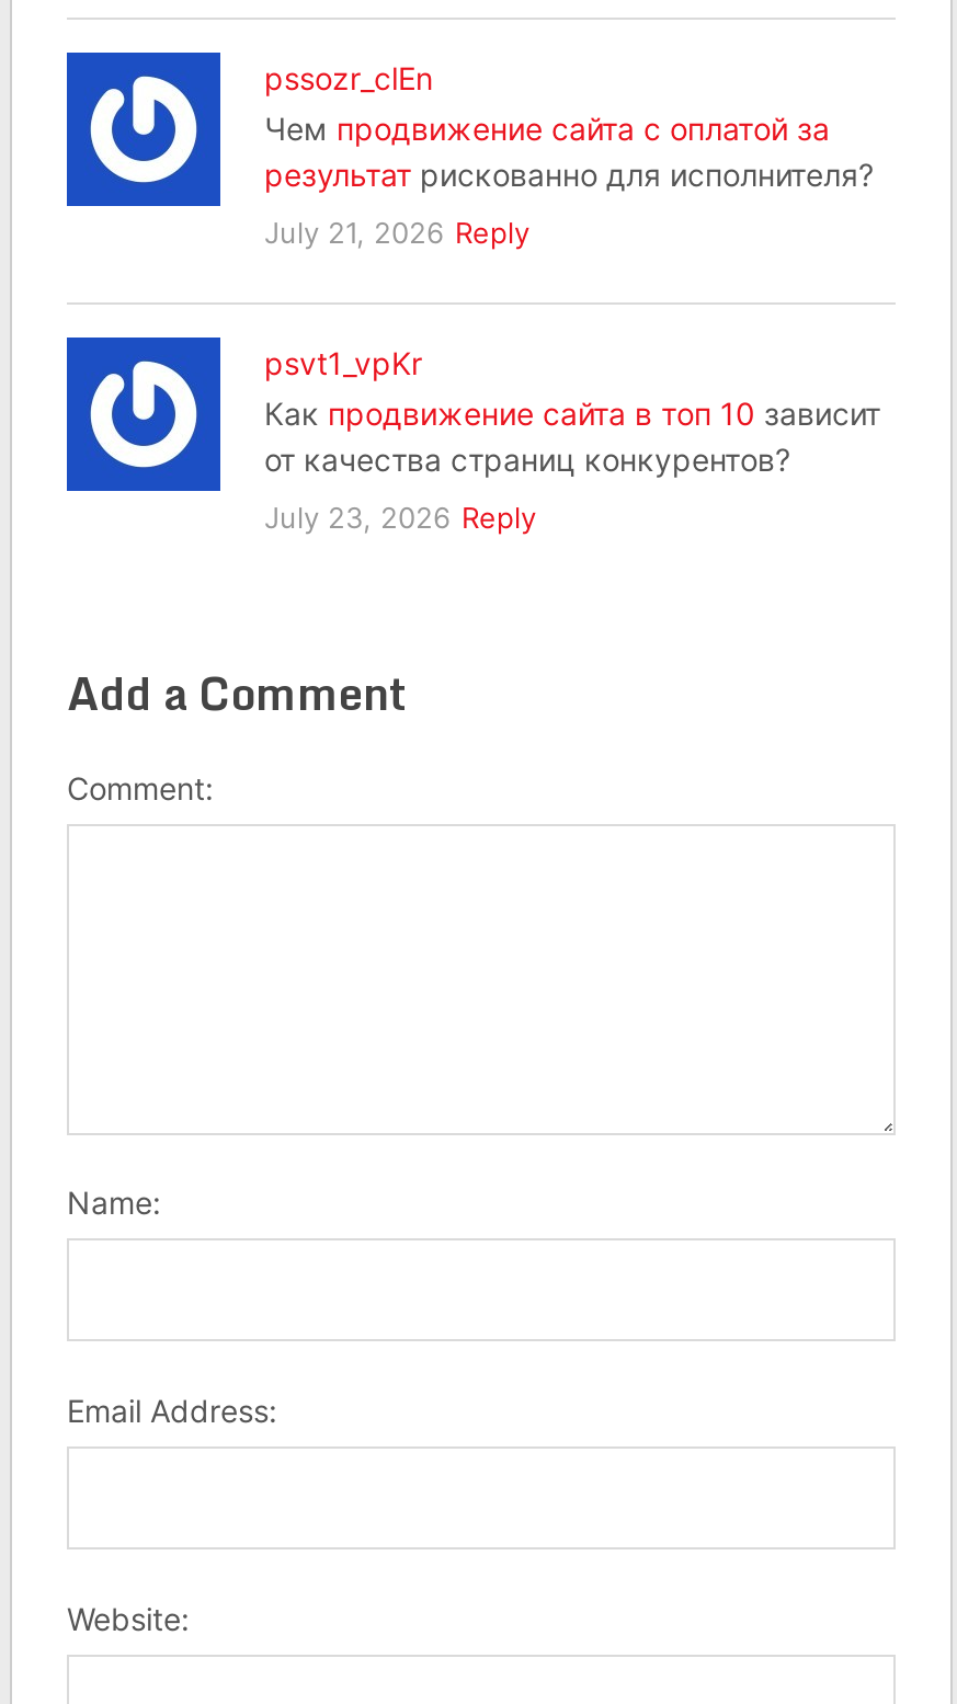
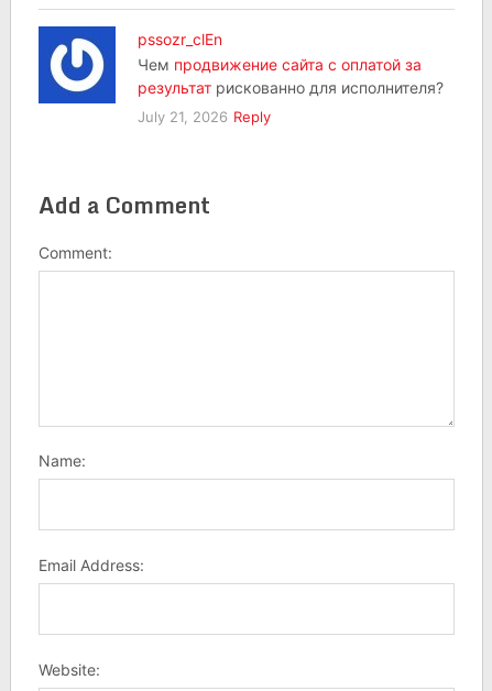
[264,344,880,534] psvt1_vpKr | Как продвижение сайта в топ 10 зависит | от качества страниц конкурентов? | July 23, 2026 Reply -> none

